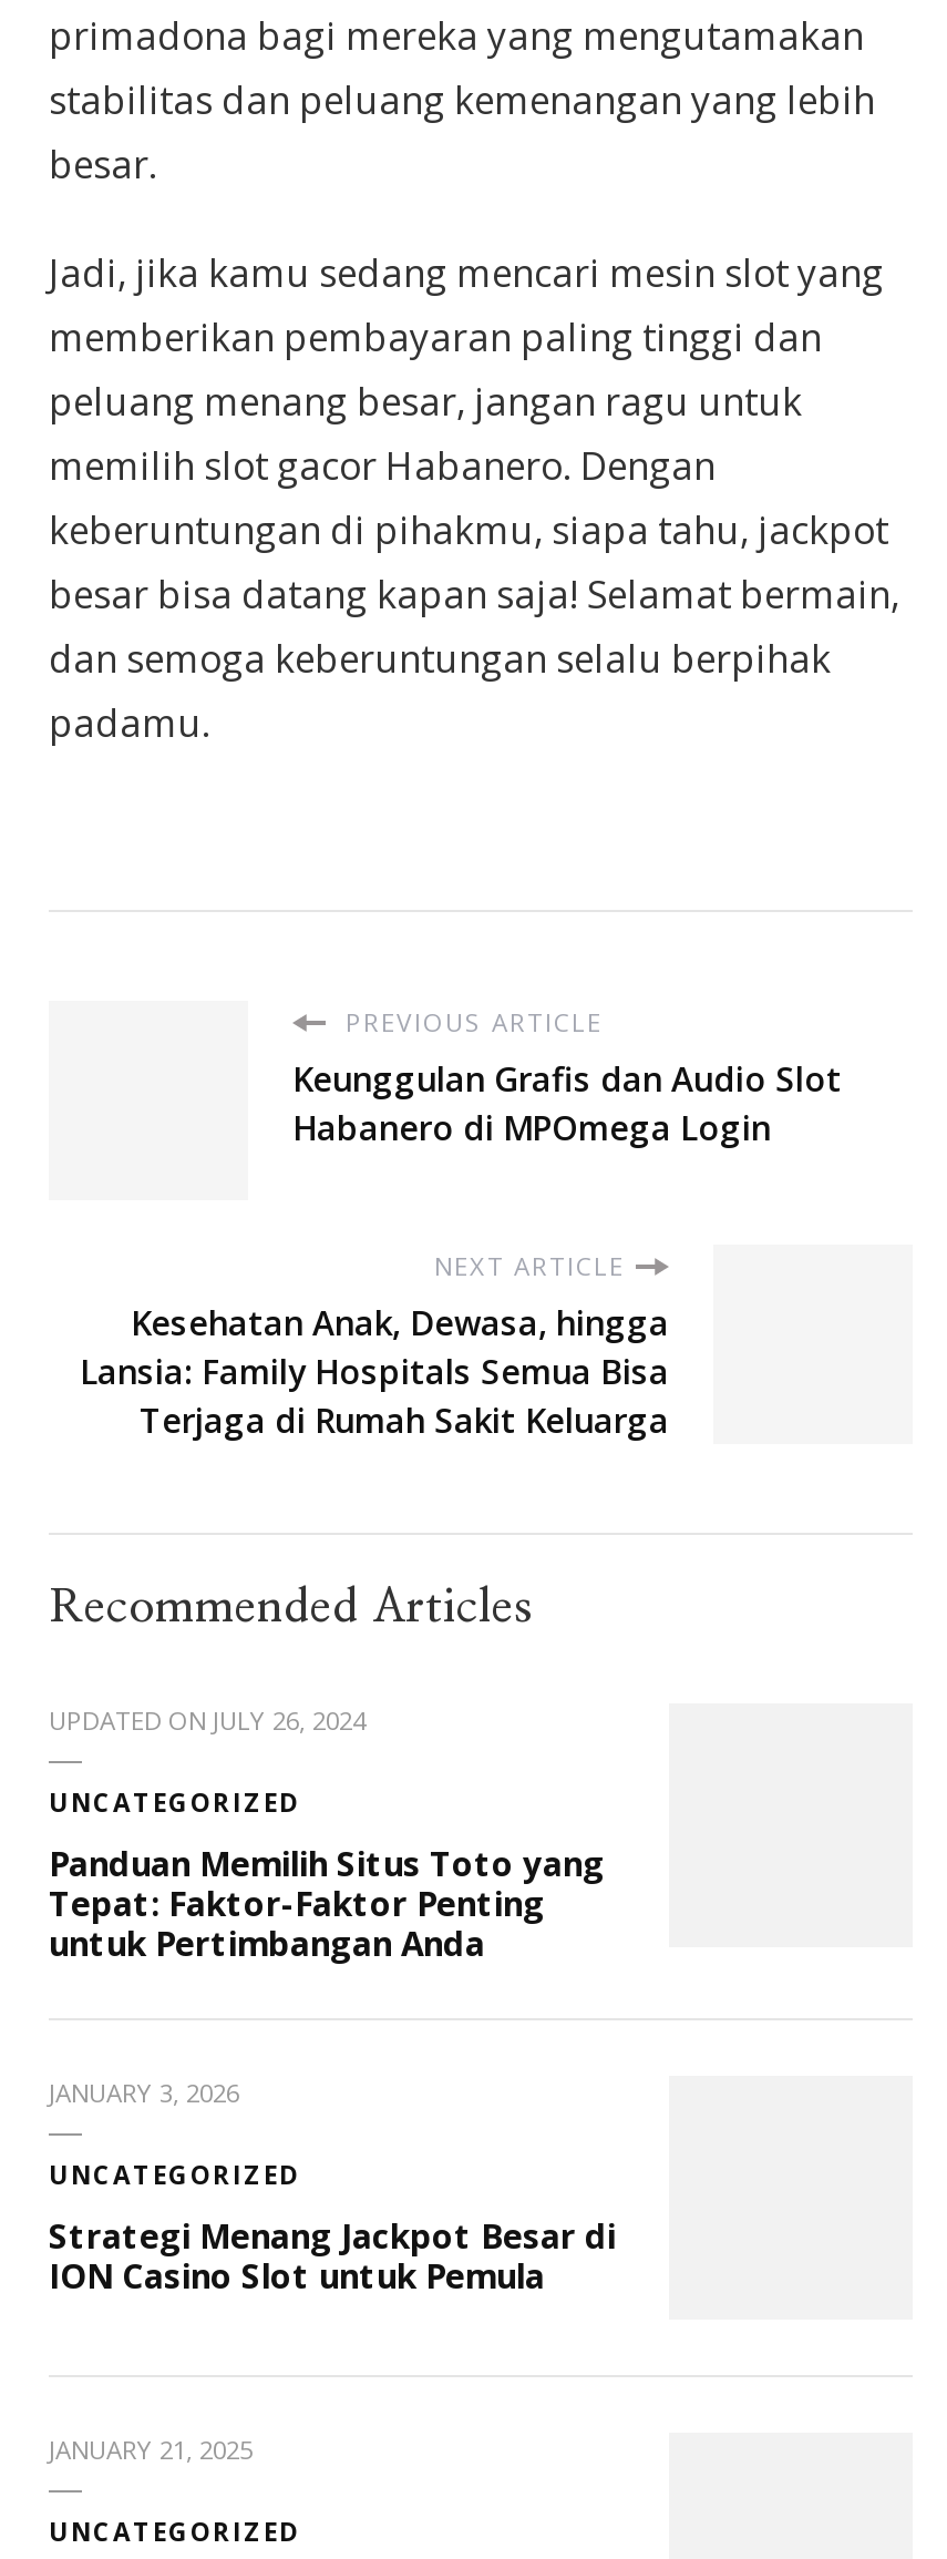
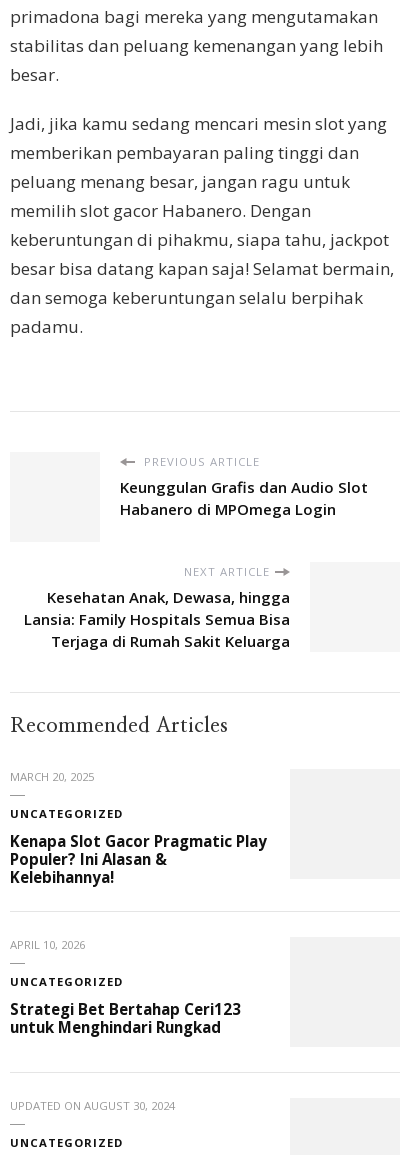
[49,1704,366,1737] UPDATED ON JULY 26, 2024 -> [10,769,94,784] MARCH 20, 2025
[49,1841,605,1965] Panduan Memilih Situs Toto yang | Tepat: Faktor-Faktor Penting | untuk Pertimbangan Anda -> [10,831,267,887] Kenapa Slot Gacor Pragmatic Play | Populer? Ini Alasan & | Kelebihannya!
[49,2076,239,2109] JANUARY 3, 2026 -> [10,937,85,952] APRIL 10, 2026
[49,2213,616,2298] Strategi Menang Jackpot Besar di | ION Casino Slot untuk Pemula -> [10,999,241,1037] Strategi Bet Bertahap Ceri123 | untuk Menghindari Rungkad
[49,2433,253,2466] JANUARY 21, 2025 -> [10,1098,175,1113] UPDATED ON AUGUST 30, 2024

